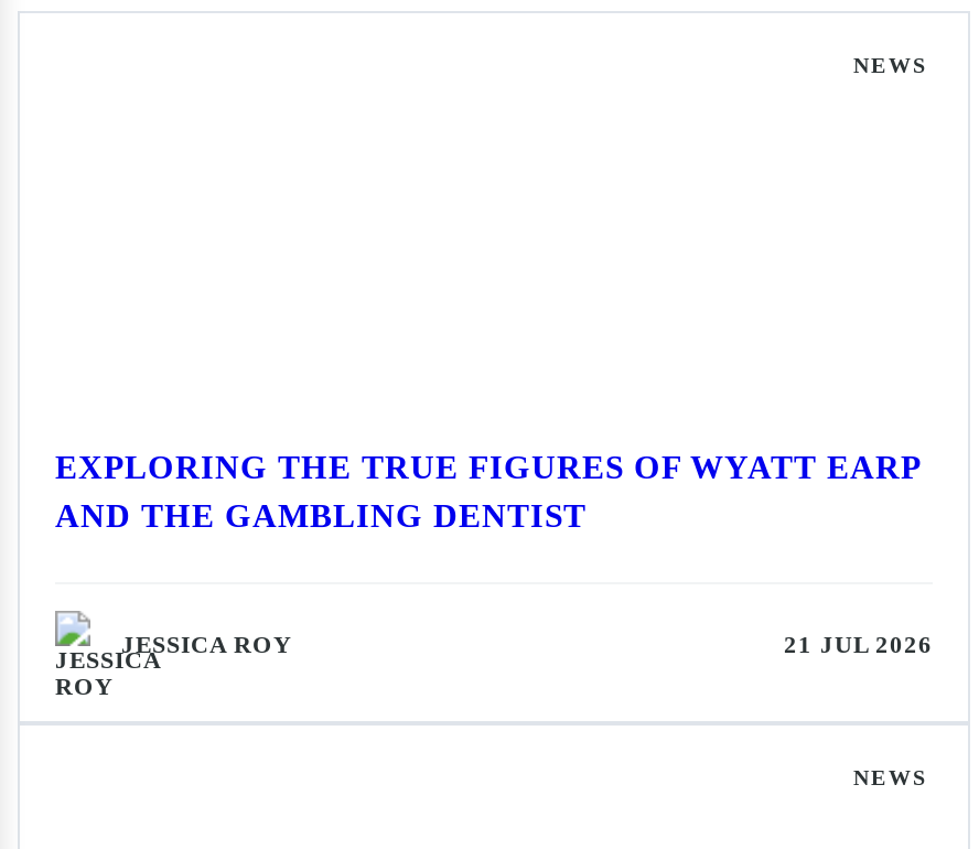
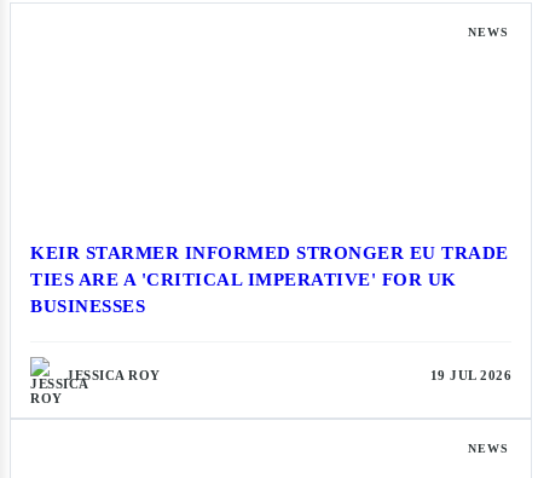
[55,450,919,534] EXPLORING THE TRUE FIGURES OF WYATT EARP | AND THE GAMBLING DENTIST -> [30,243,508,316] KEIR STARMER INFORMED STRONGER EU TRADE | TIES ARE A 'CRITICAL IMPERATIVE' FOR UK | BUSINESSES
[784,631,933,658] 21 JUL 2026 -> [430,368,511,383] 19 JUL 2026

